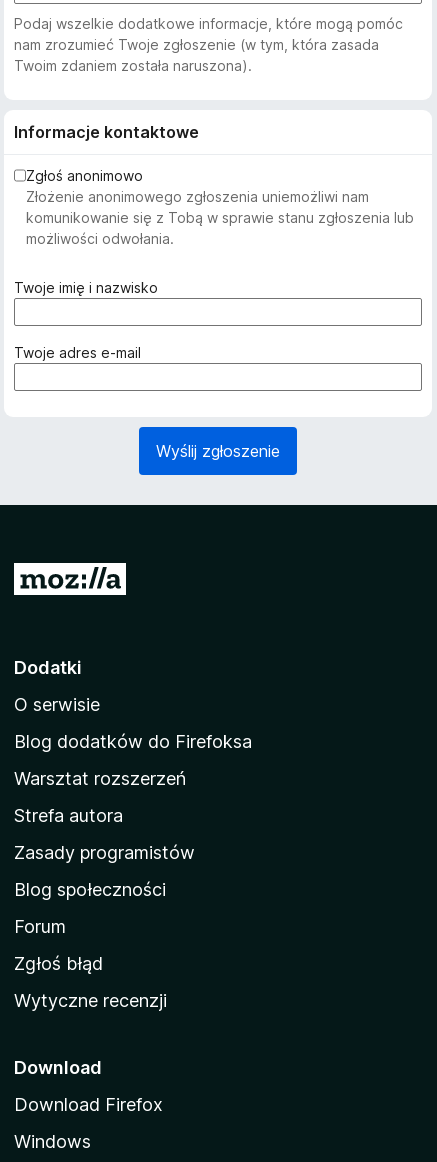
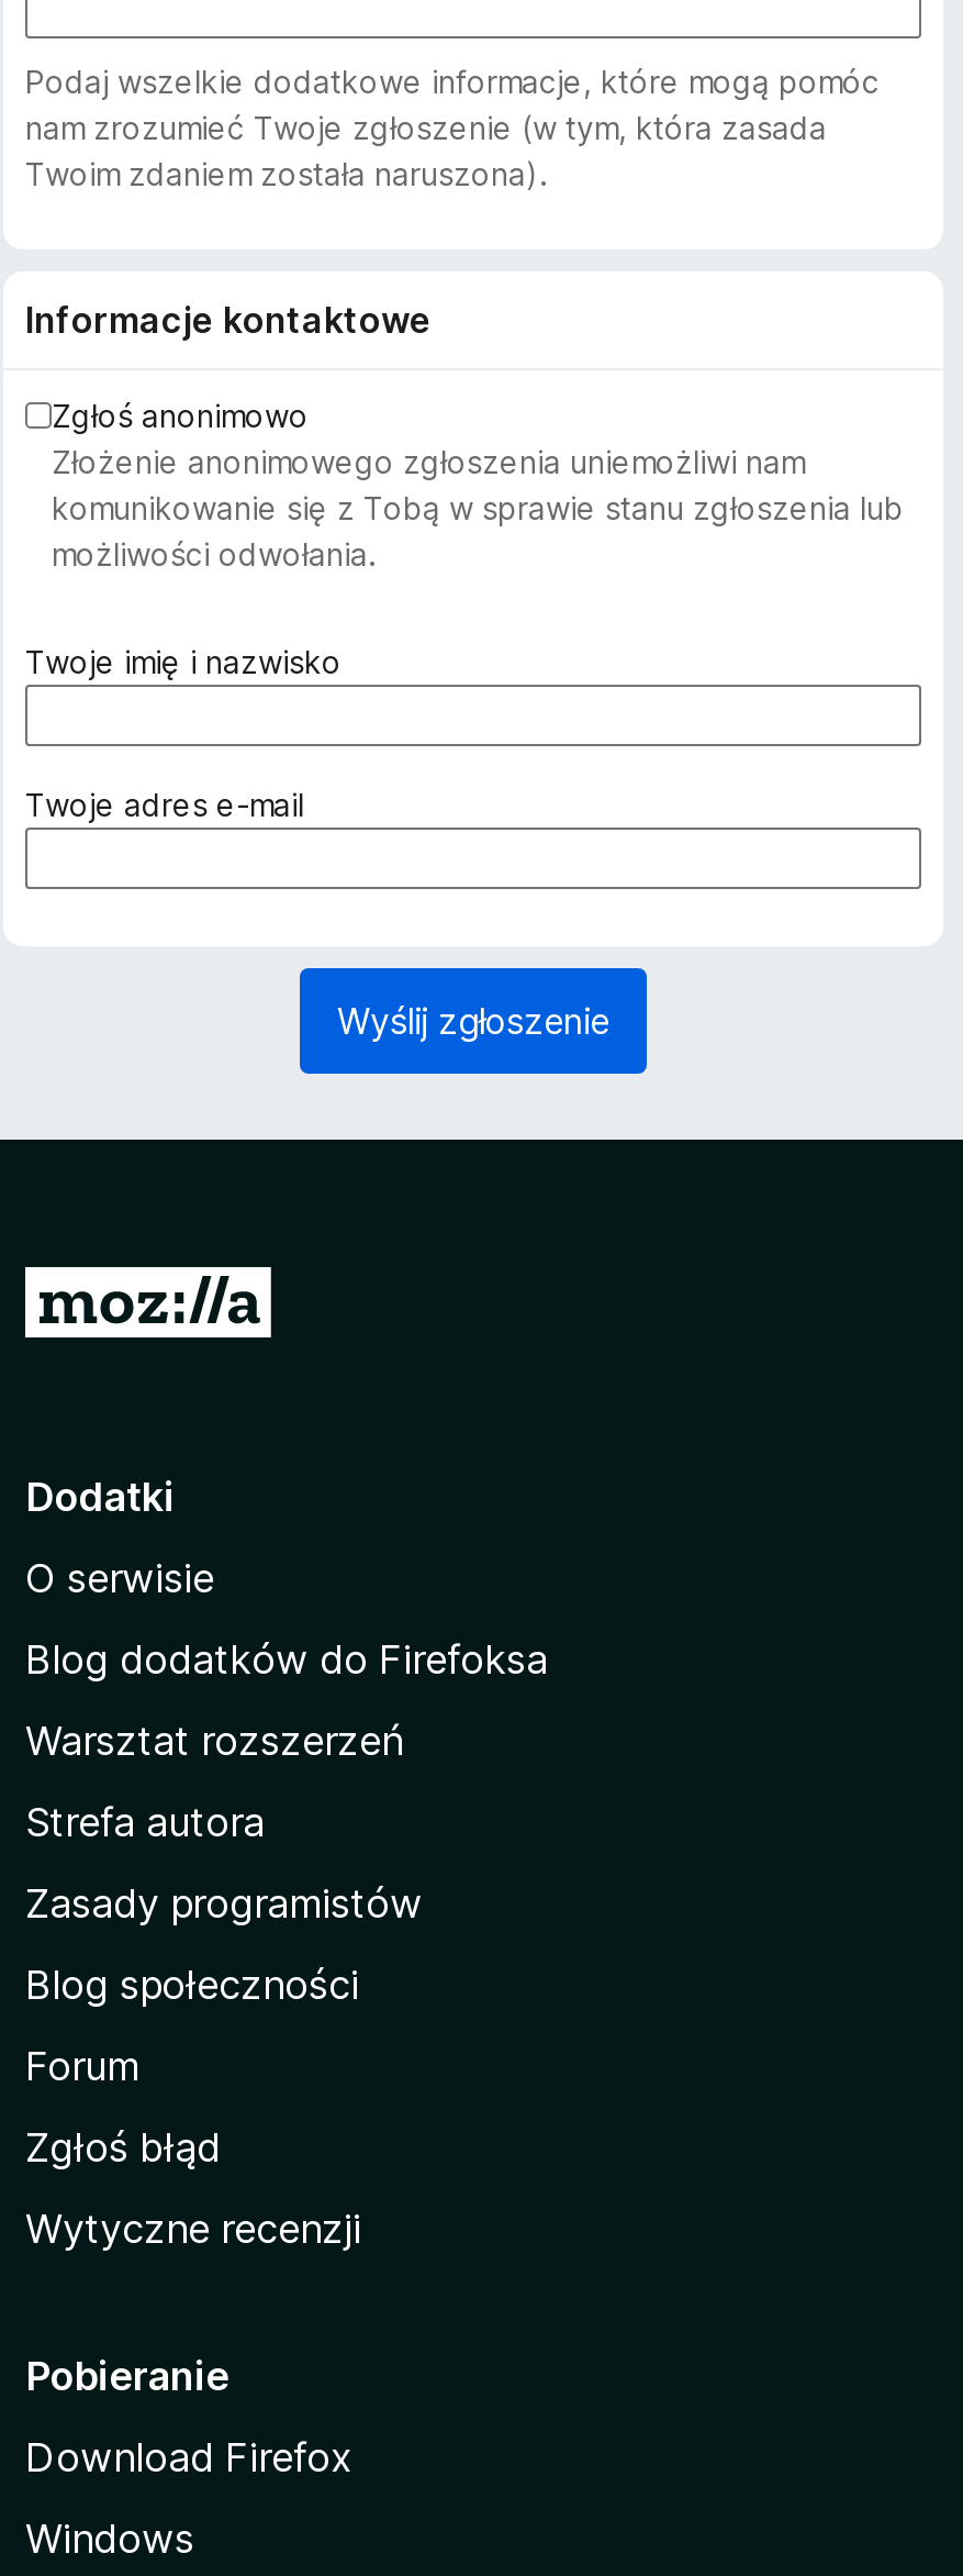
[14,1057,102,1078] Download -> [25,2353,229,2399] Pobieranie

